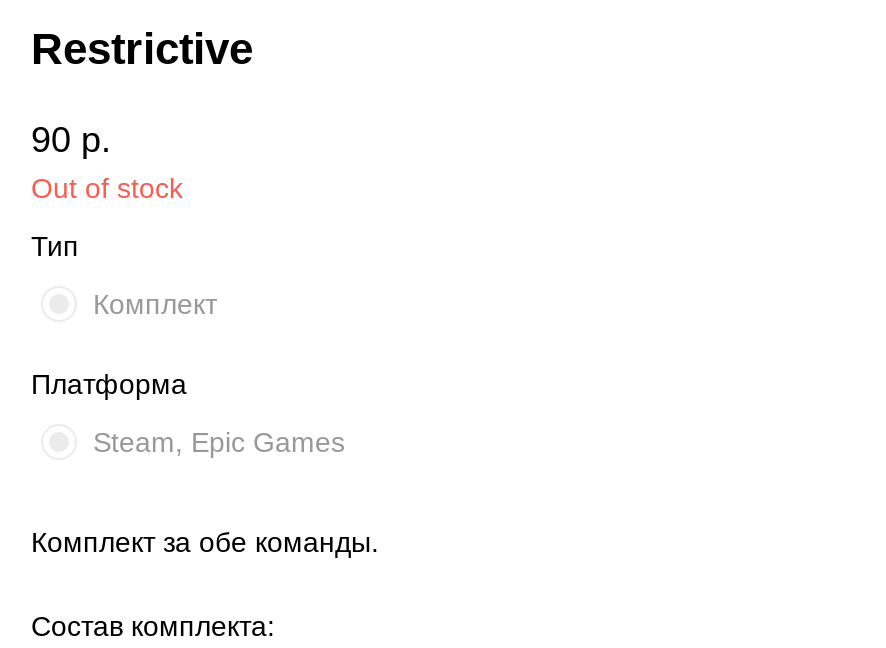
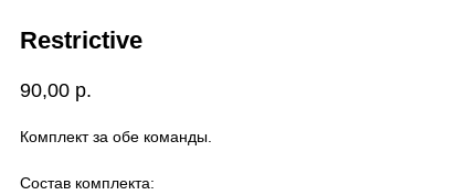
[31,120,345,458] 90 р. | Out of stock | Тип | Комплект | Платформа | Steam, Epic Games -> [20,80,92,102] 90,00 р.

